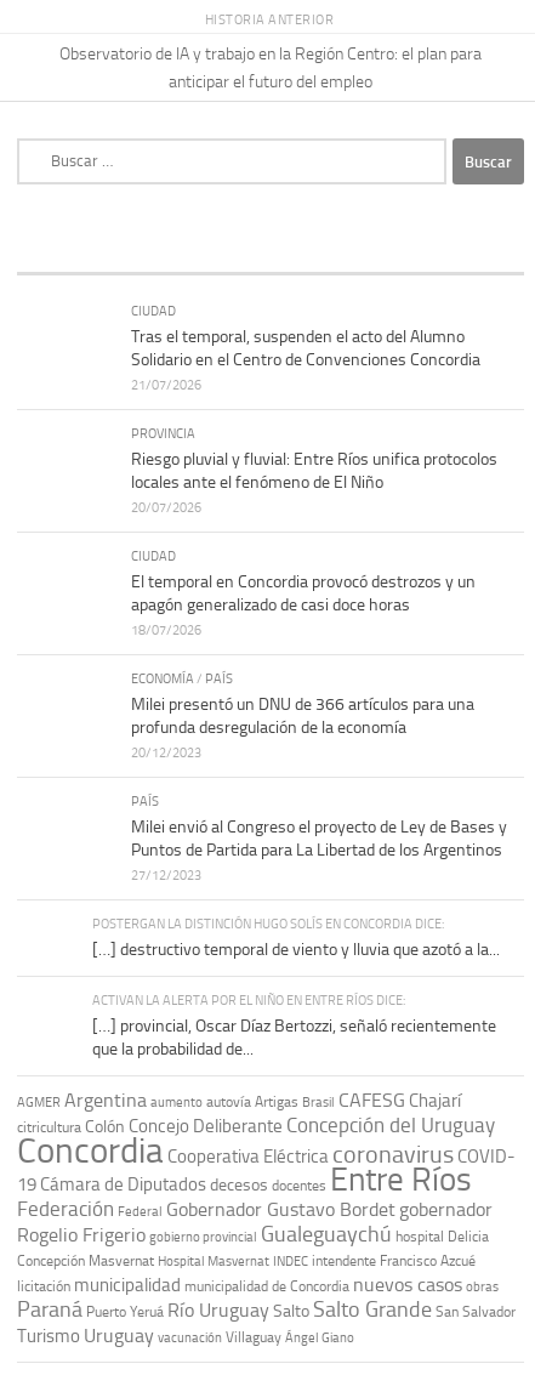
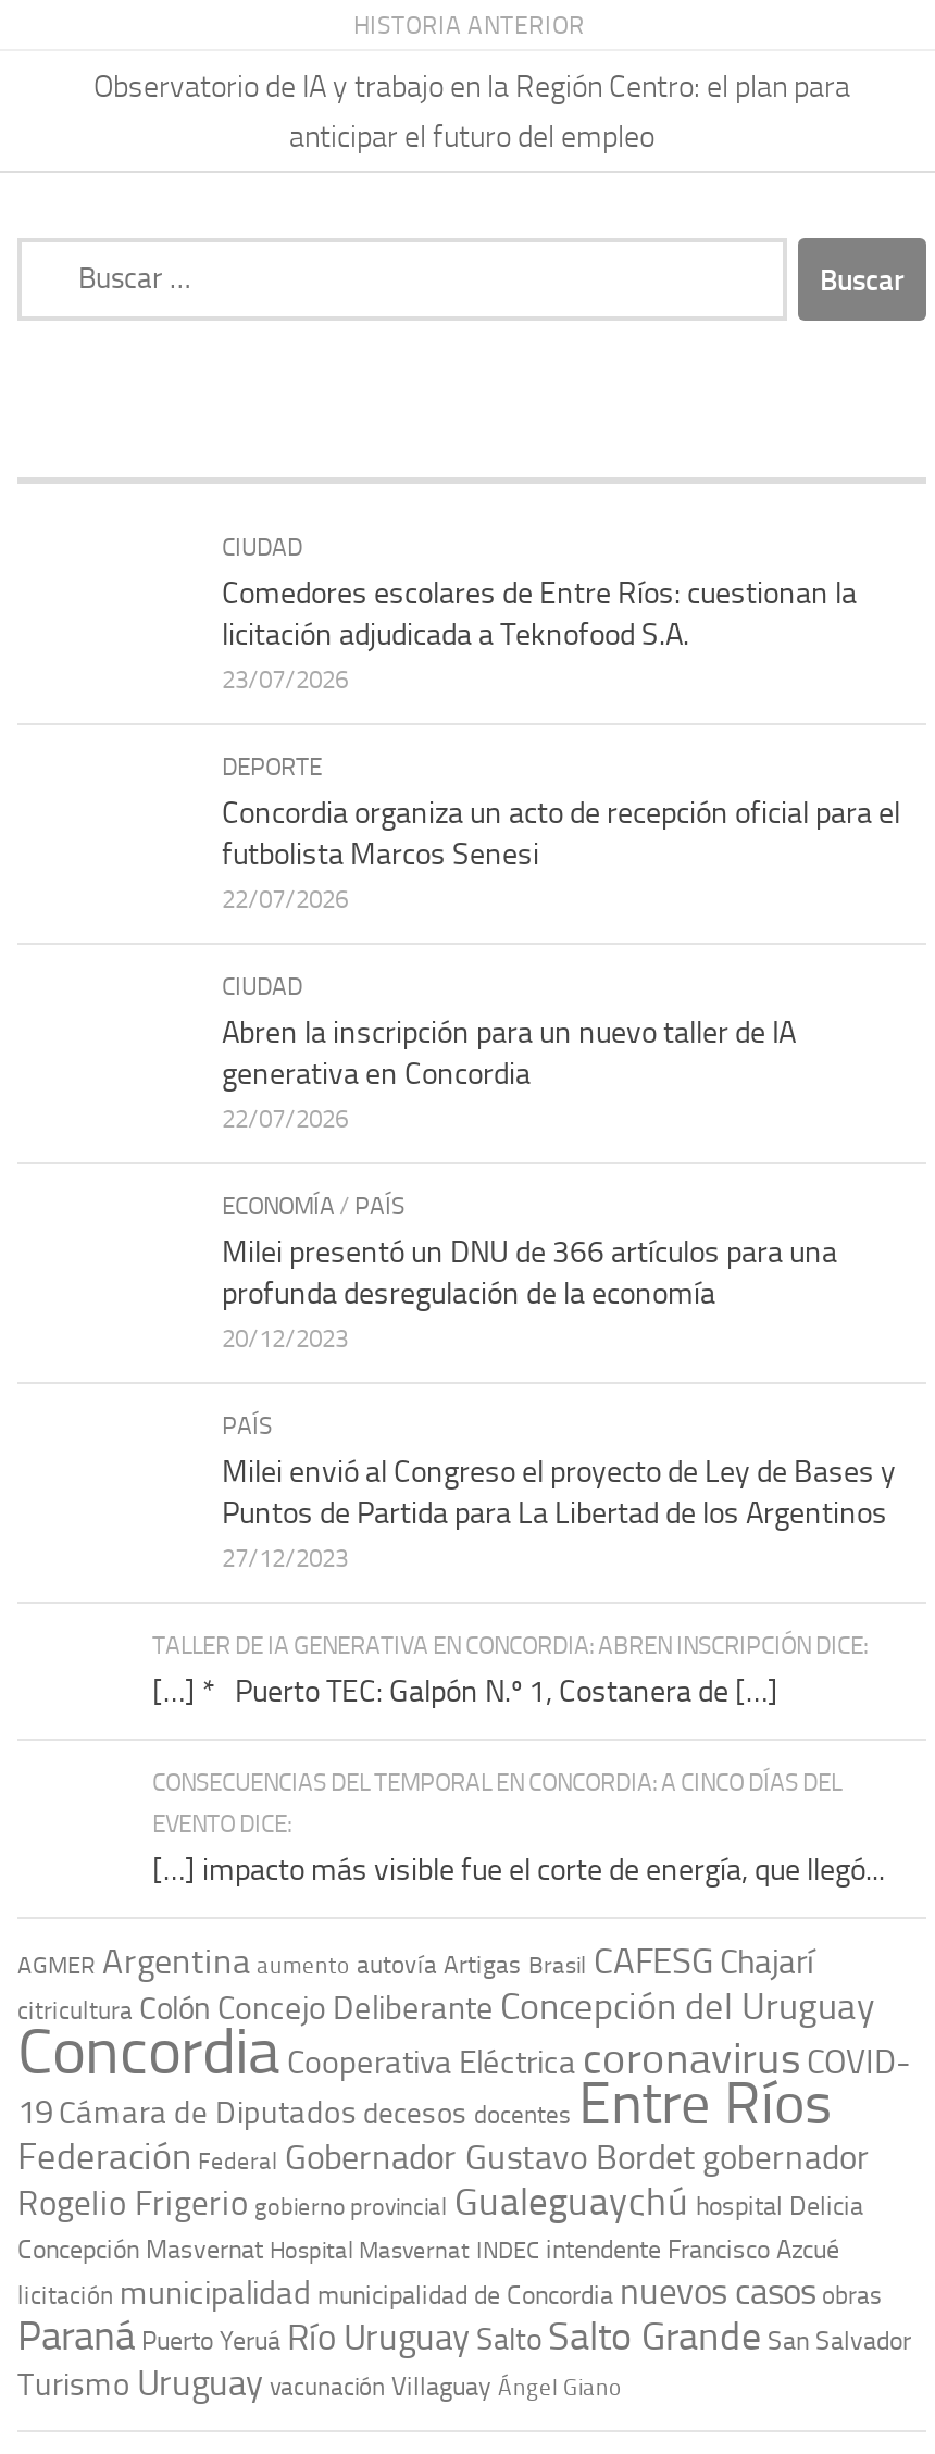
[131,327,480,393] Tras el temporal, suspenden el acto del Alumno | Solidario en el Centro de Convenciones Concordia | 21/07/2026 -> [222,576,857,695] Comedores escolares de Entre Ríos: cuestionan la | licitación adjudicada a Teknofood S.A. | 23/07/2026
[131,425,497,516] PROVINCIA | Riesgo pluvial y fluvial: Entre Ríos unifica protocolos | locales ante el fenómeno de El Niño | 20/07/2026 -> [222,752,900,915] DEPORTE | Concordia organiza un acto de recepción oficial para el | futbolista Marcos Senesi | 22/07/2026
[131,572,476,639] El temporal en Concordia provocó destrozos y un | apagón generalizado de casi doce horas | 18/07/2026 -> [222,1015,796,1134] Abren la inscripción para un nuevo taller de IA | generativa en Concordia | 22/07/2026
[92,915,500,960] POSTERGAN LA DISTINCIÓN HUGO SOLÍS EN CONCORDIA DICE: | […] destructivo temporal de viento y lluvia que azotó a la... -> [152,1630,868,1711] TALLER DE IA GENERATIVA EN CONCORDIA: ABREN INSCRIPCIÓN DICE: | […] * Puerto TEC: Galpón N.º 1, Costanera de […]
[92,992,496,1060] ACTIVAN LA ALERTA POR EL NIÑO EN ENTRE RÍOS DICE: | […] provincial, Oscar Díaz Bertozzi, señaló recientemente | que la probabilidad de... -> [152,1767,885,1889] CONSECUENCIAS DEL TEMPORAL EN CONCORDIA: A CINCO DÍAS DEL | EVENTO DICE: | […] impacto más visible fue el corte de energía, que llegó...

